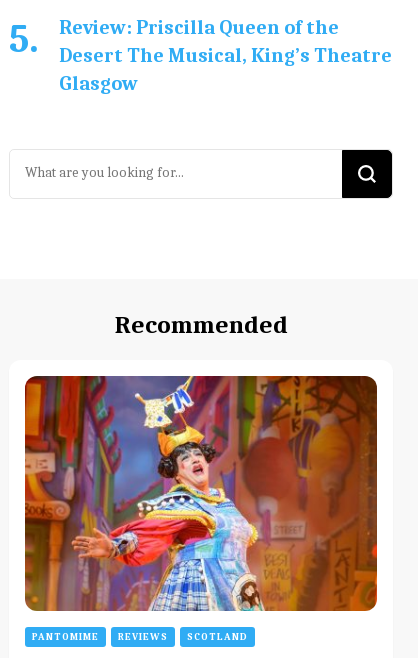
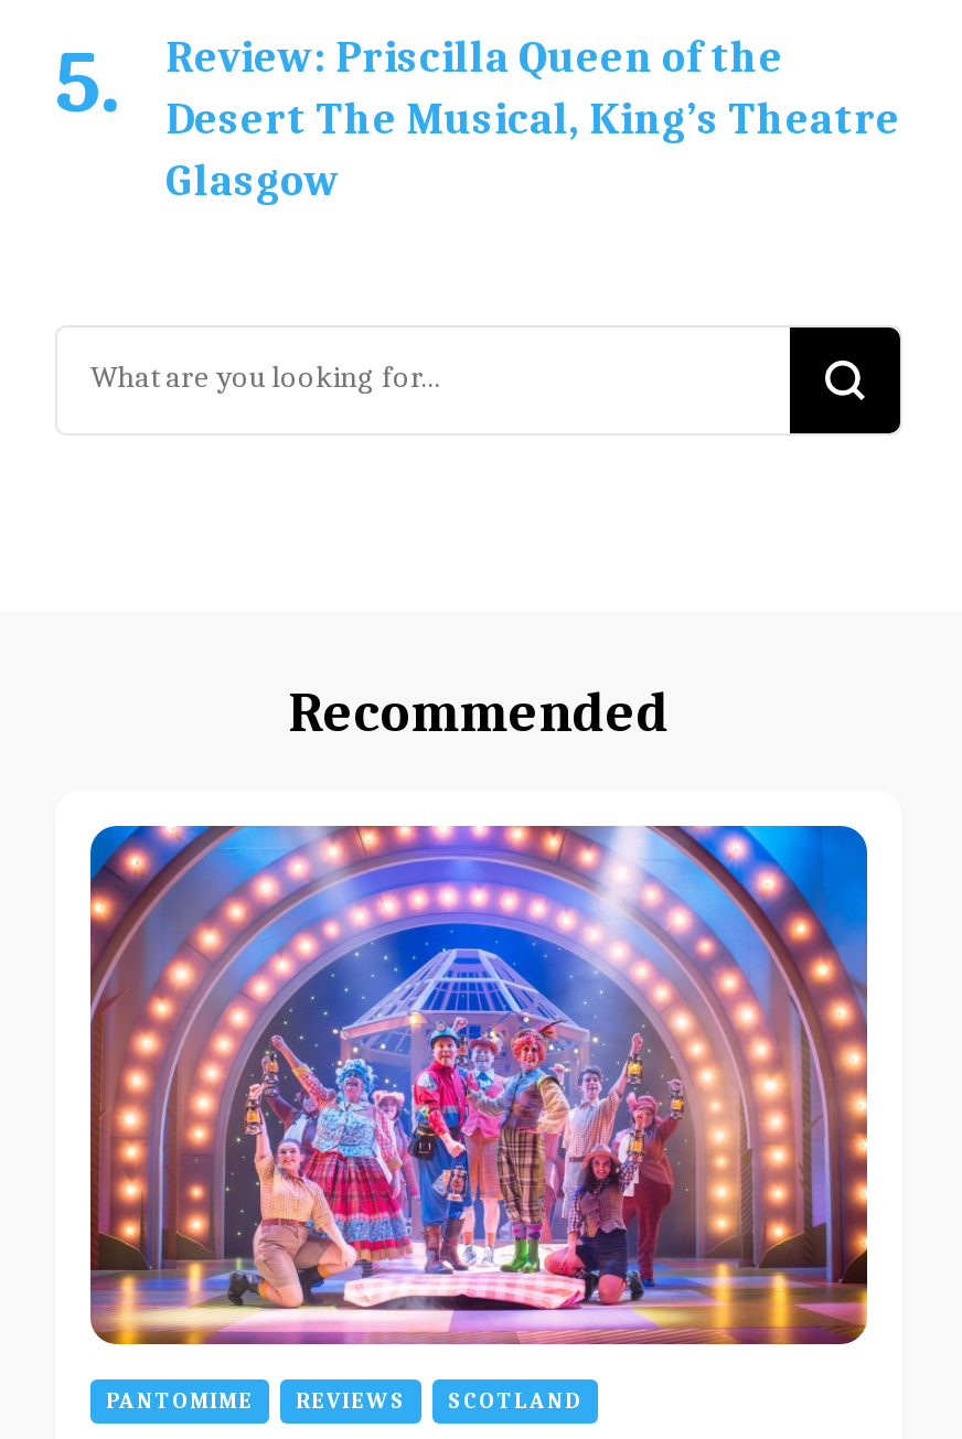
[24,375,378,612] [image] -> [88,824,869,1346] [image]

